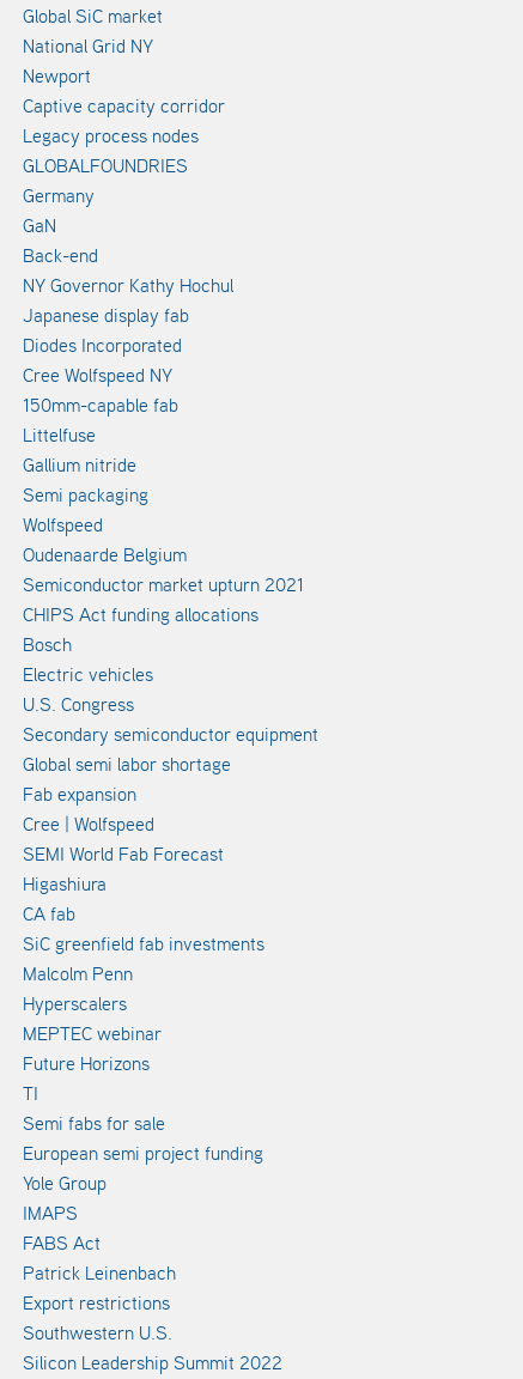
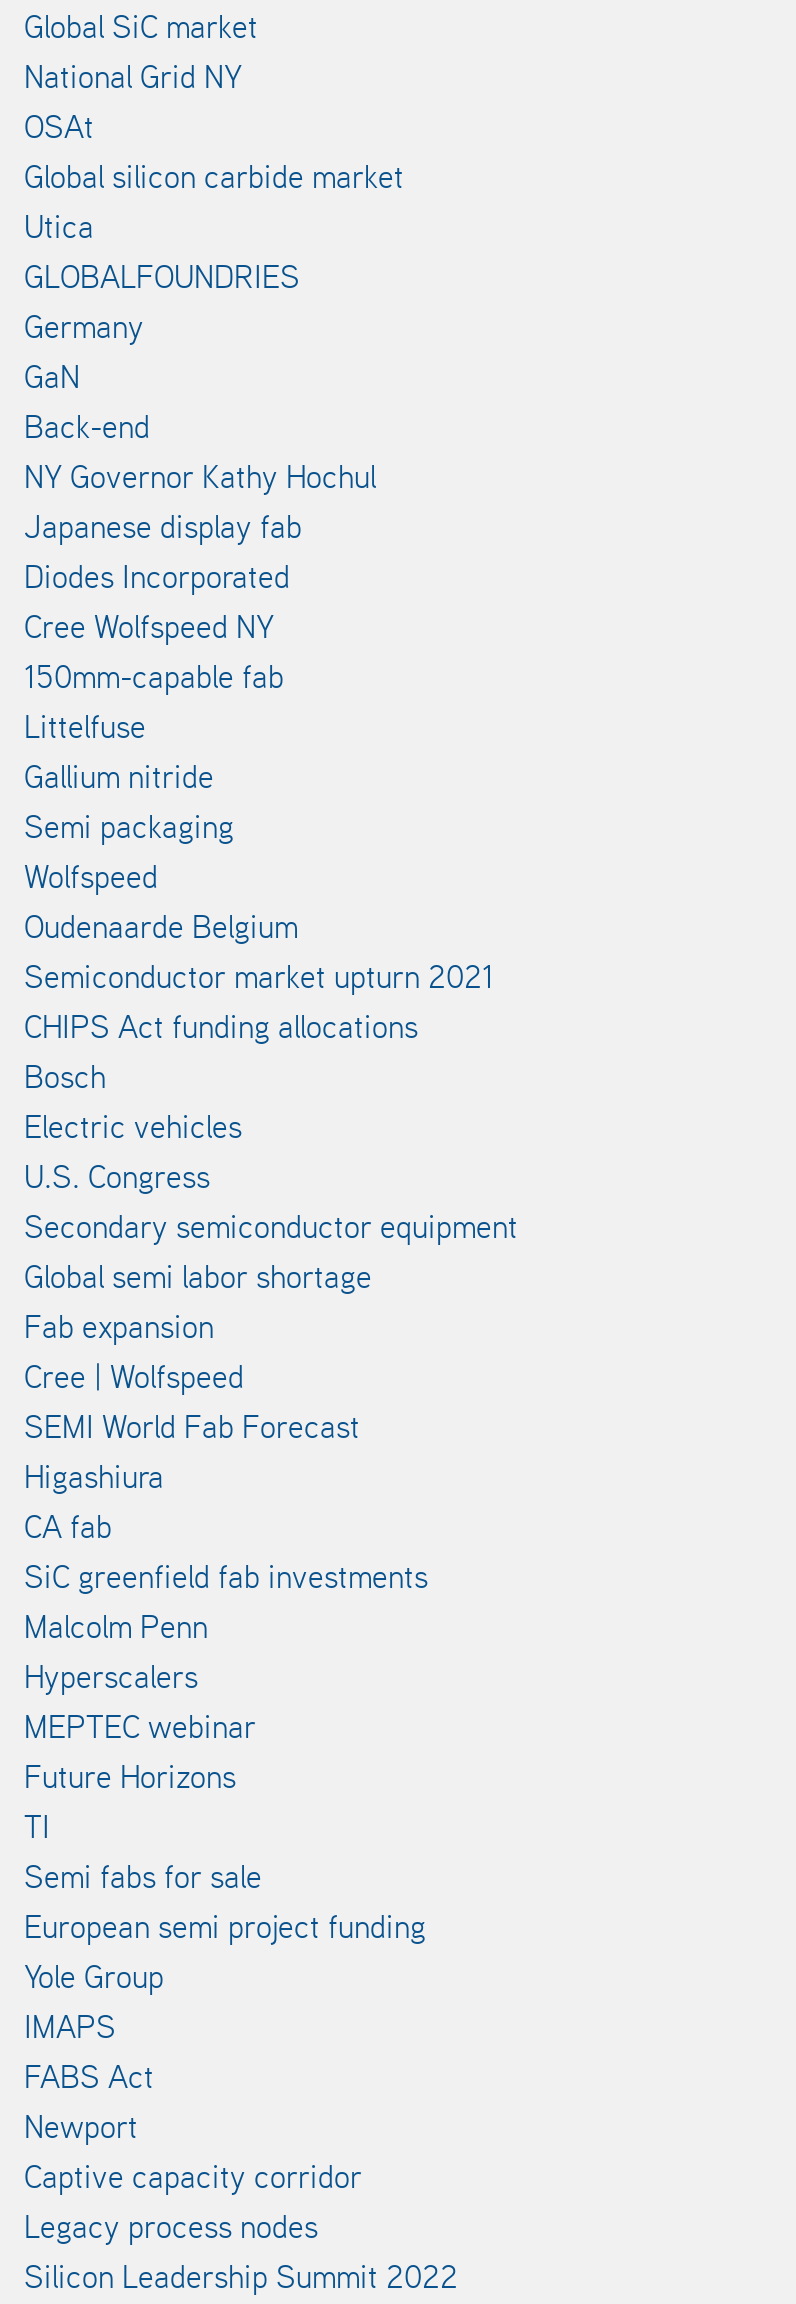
moved [23,64,225,148] -> [24,2107,362,2247]: Newport | Captive capacity corridor | Legacy process nodes
none -> [24,107,404,247] OSAt | Global silicon carbide market | Utica
[23,1261,176,1345] Patrick Leinenbach | Export restrictions | Southwestern U.S. -> none

